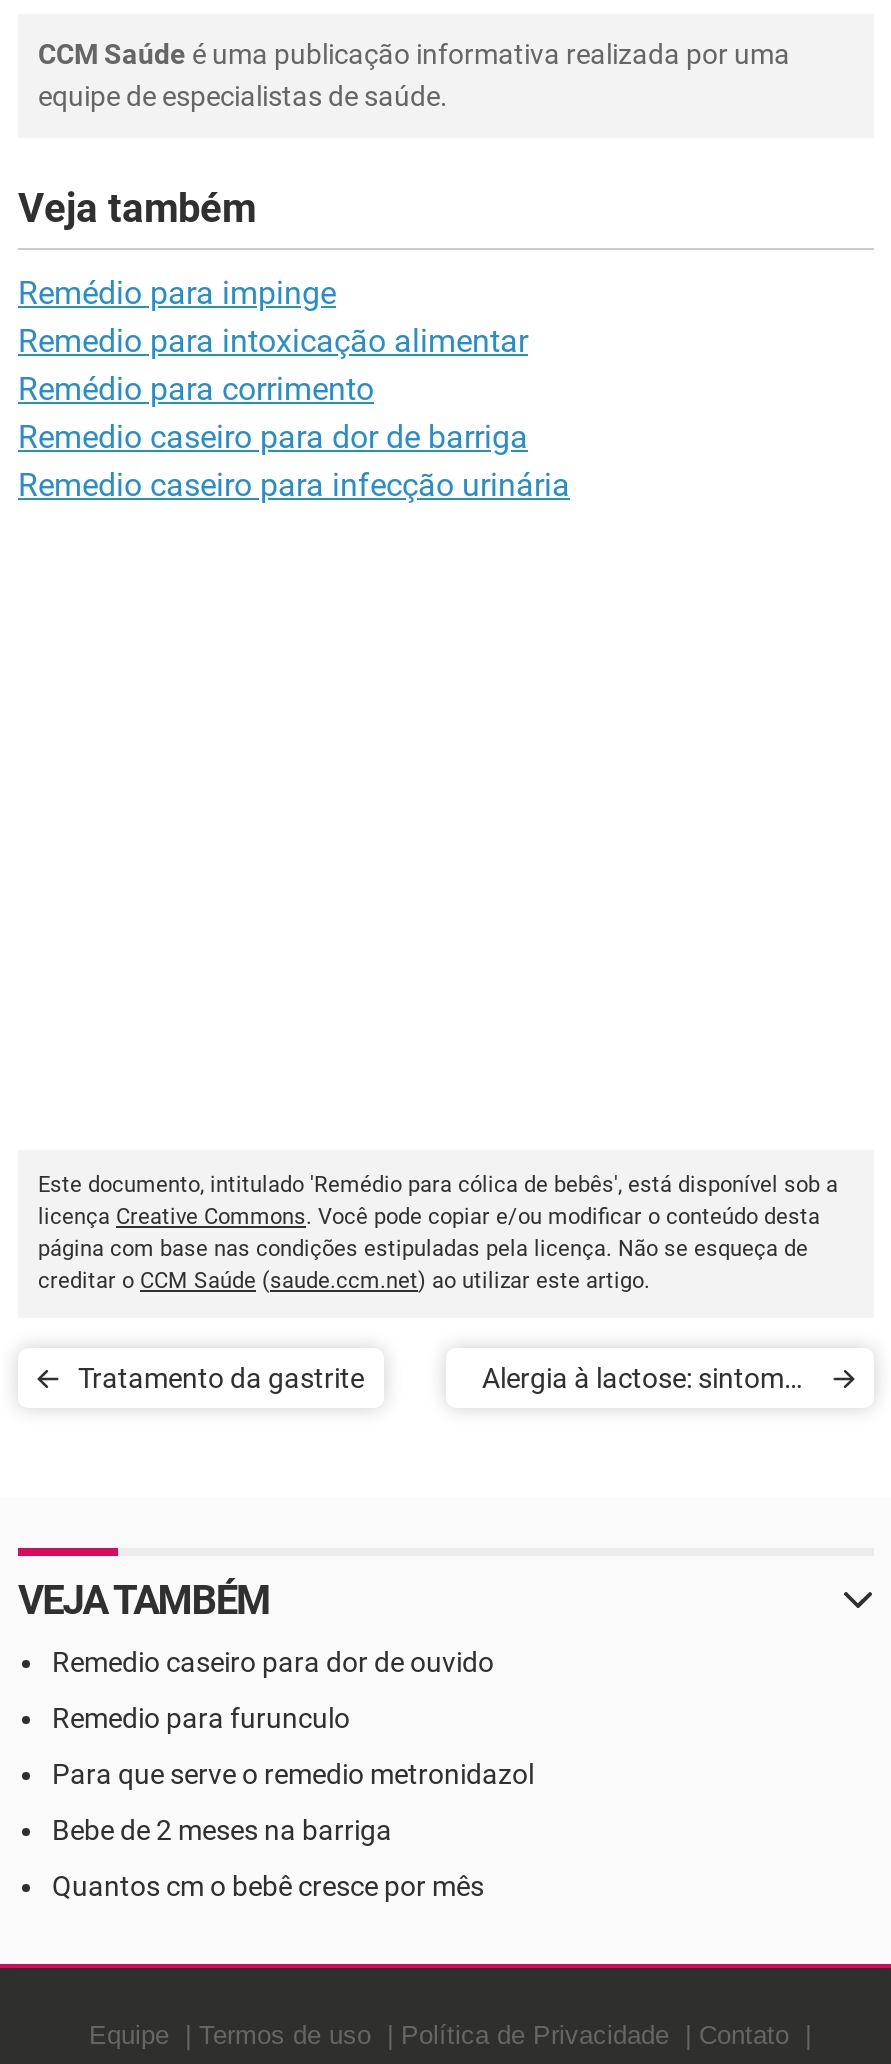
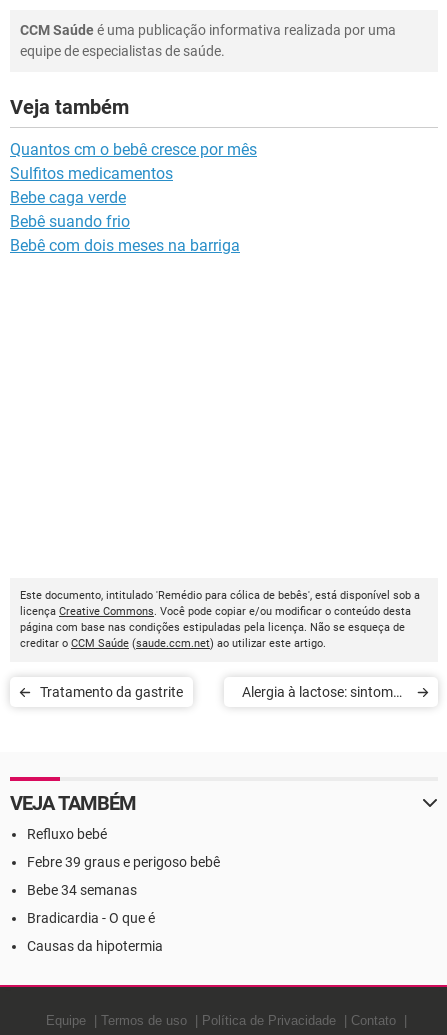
[18,274,570,504] Remédio para impinge | Remedio para intoxicação alimentar | Remédio para corrimento | Remedio caseiro para dor de barriga | Remedio caseiro para infecção urinária -> [10,164,240,255] Sulfitos medicamentos | Bebe caga verde | Bebê suando frio | Bebê com dois meses na barriga
none -> [27,938,163,954] Causas da hipotermia
[52,1646,494,1678] Remedio caseiro para dor de ouvido -> [27,826,107,842] Refluxo bebé
[52,1702,350,1734] Remedio para furunculo -> [27,854,220,870] Febre 39 graus e perigoso bebê
[52,1758,534,1790] Para que serve o remedio metronidazol -> [27,882,137,898] Bebe 34 semanas
[52,1814,392,1846] Bebe de 2 meses na barriga -> [27,910,155,926] Bradicardia - O que é
moved [52,1870,484,1902] -> [10,140,257,159]: Quantos cm o bebê cresce por mês

